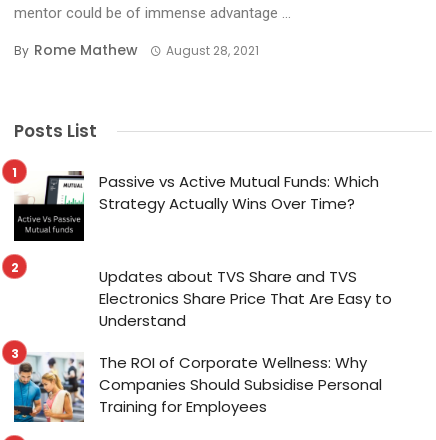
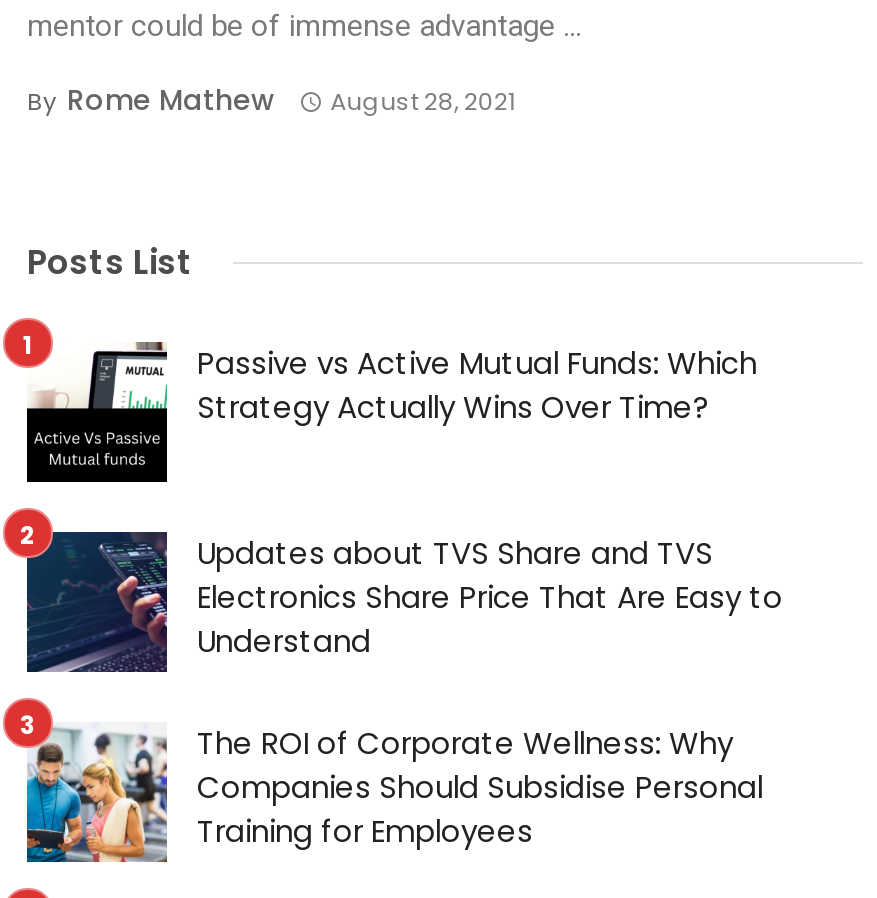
none -> [25,530,169,674] [image]

